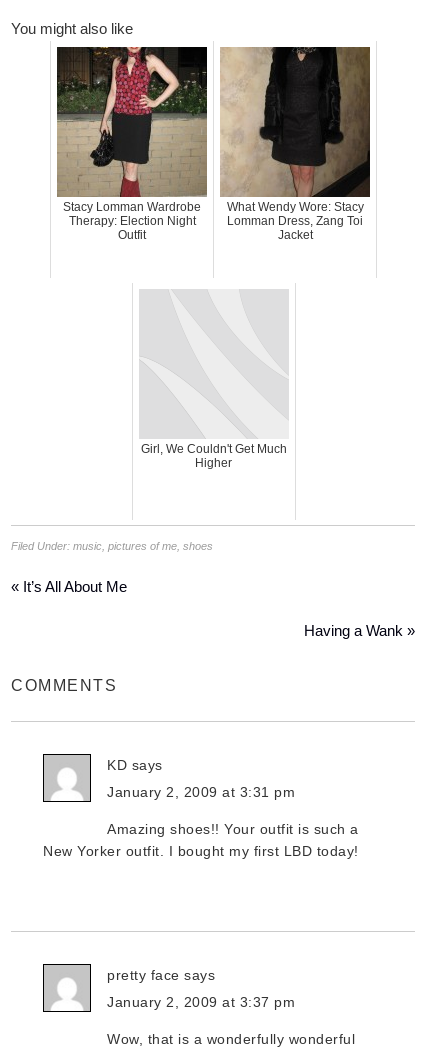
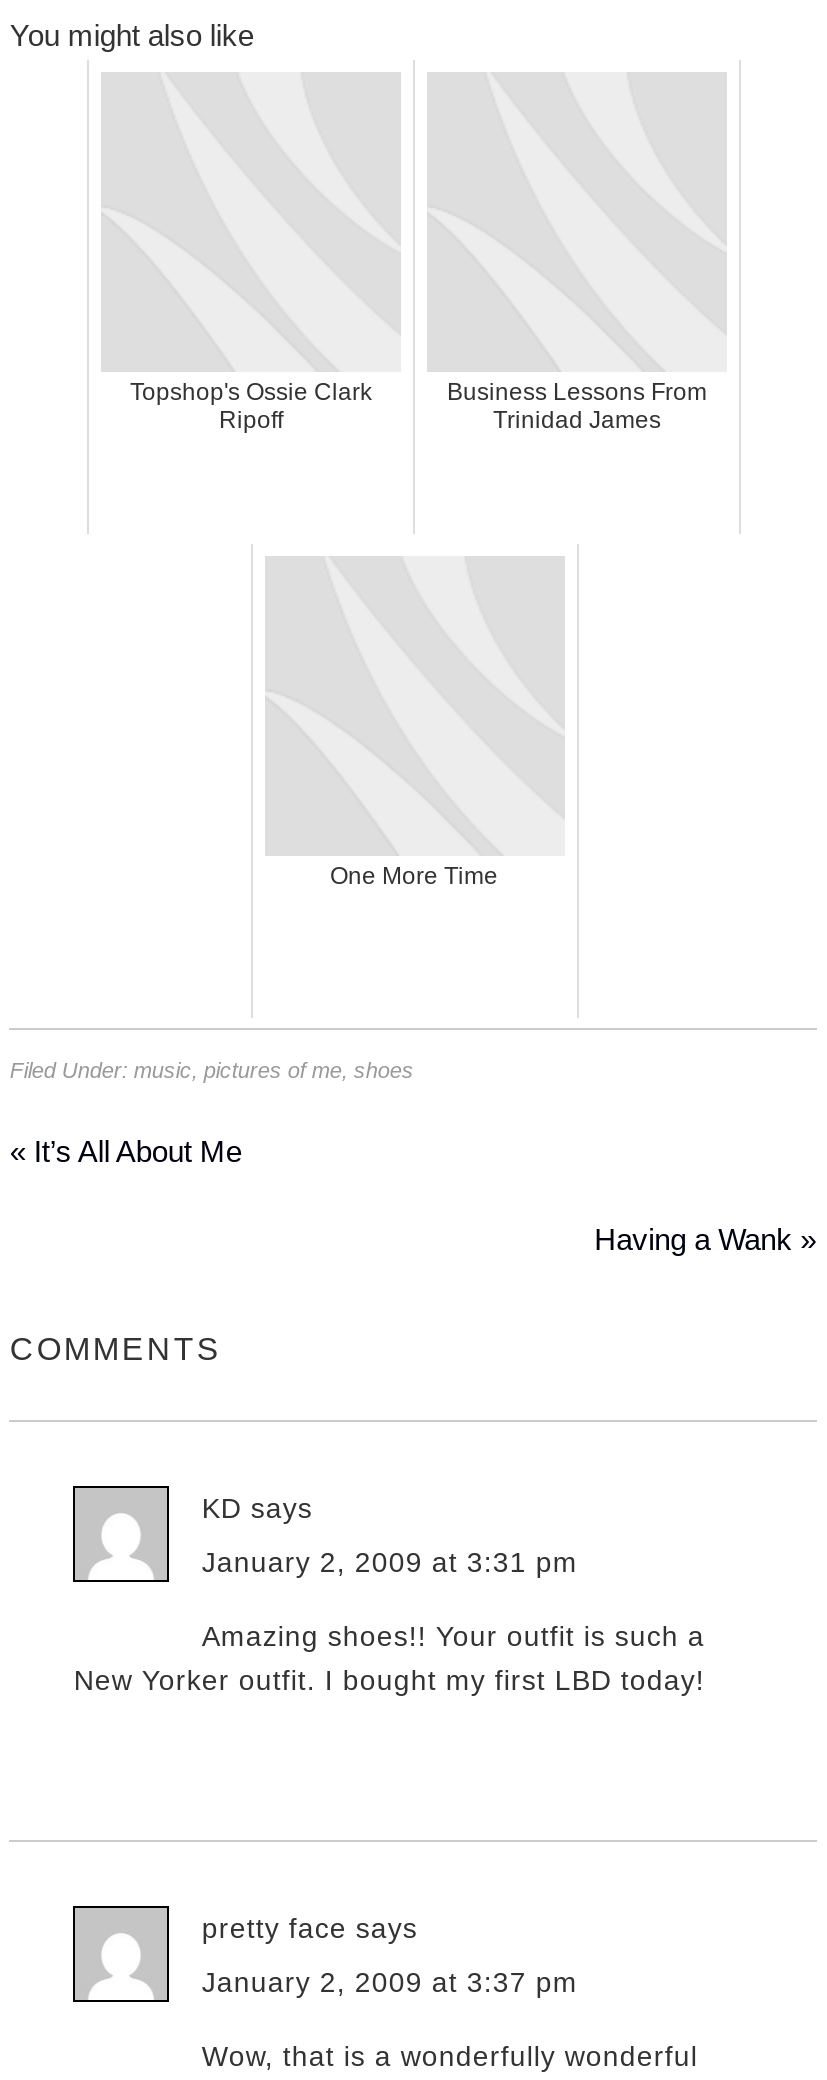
[56,46,208,193] [image] -> none
[220,46,371,193] [image] -> none
[63,200,201,242] Stacy Lomman Wardrobe | Therapy: Election Night | Outfit -> [130,378,372,434] Topshop's Ossie Clark | Ripoff
[226,200,363,242] What Wendy Wore: Stacy | Lomman Dress, Zang Toi | Jacket -> [447,378,707,434] Business Lessons From | Trinidad James
[140,442,286,470] Girl, We Couldn't Get Much | Higher -> [330,862,498,890] One More Time

